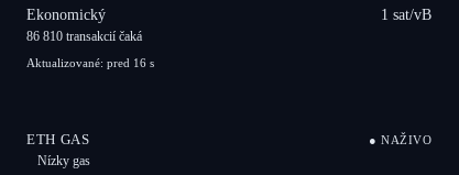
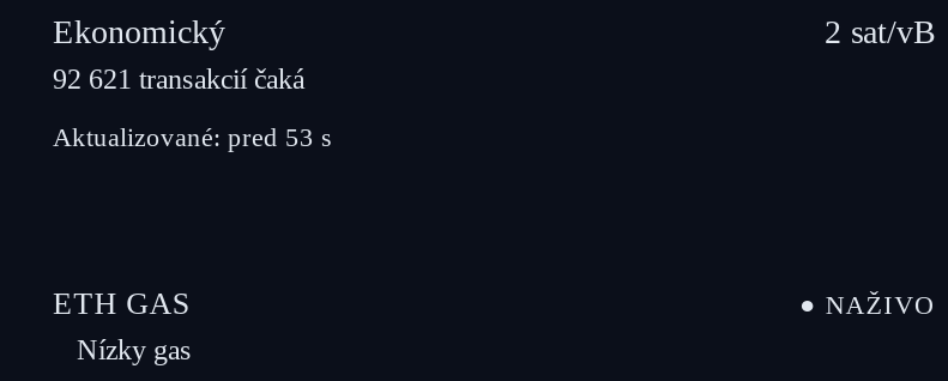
[381,7,431,23] 1 sat/vB -> [825,14,935,50] 2 sat/vB
[26,29,142,44] 86 810 transakcií čaká -> [53,62,304,96] 92 621 transakcií čaká
[26,56,154,69] Aktualizované: pred 16 s -> [53,122,331,151] Aktualizované: pred 53 s

